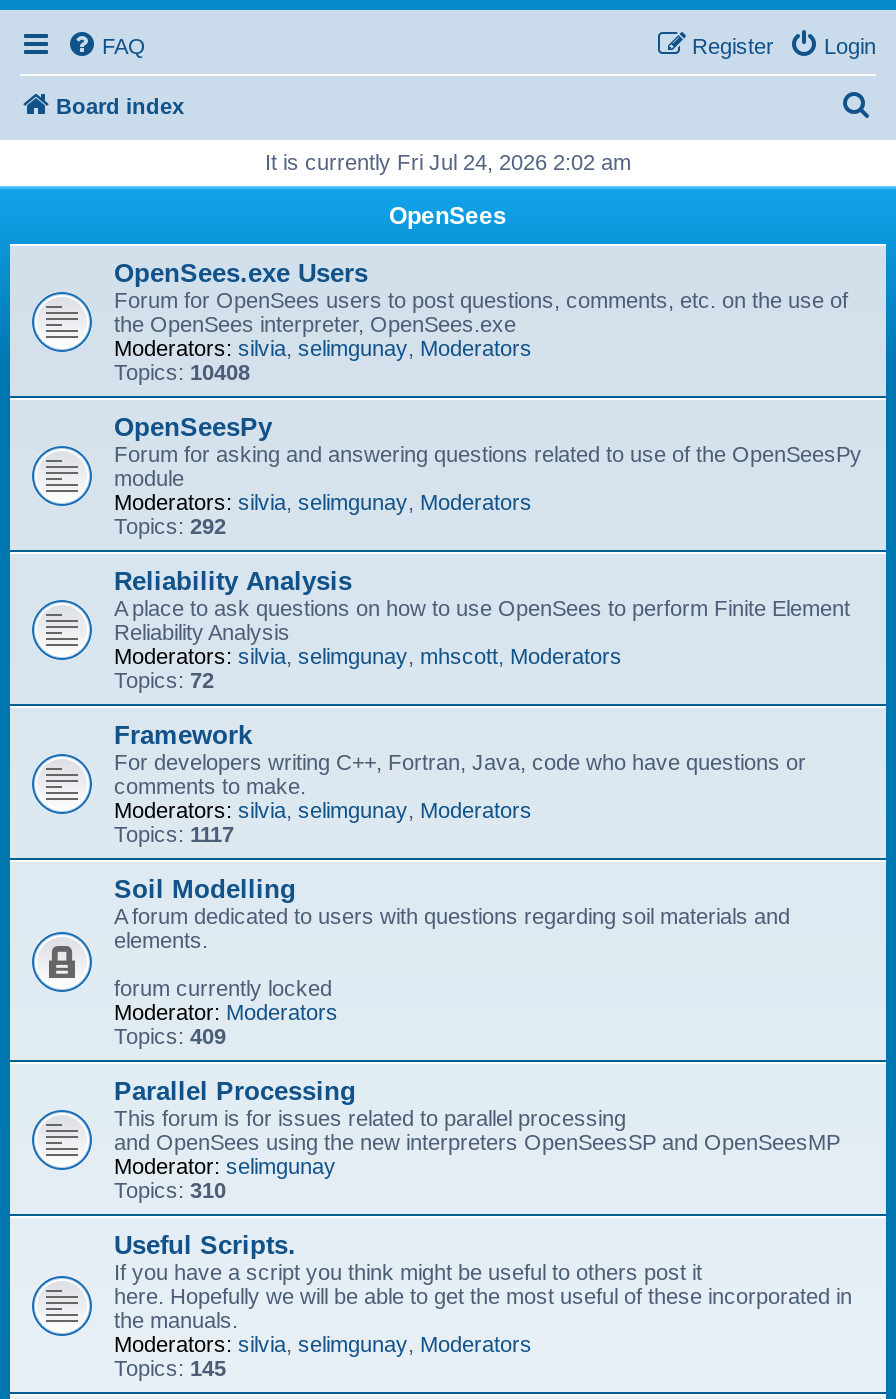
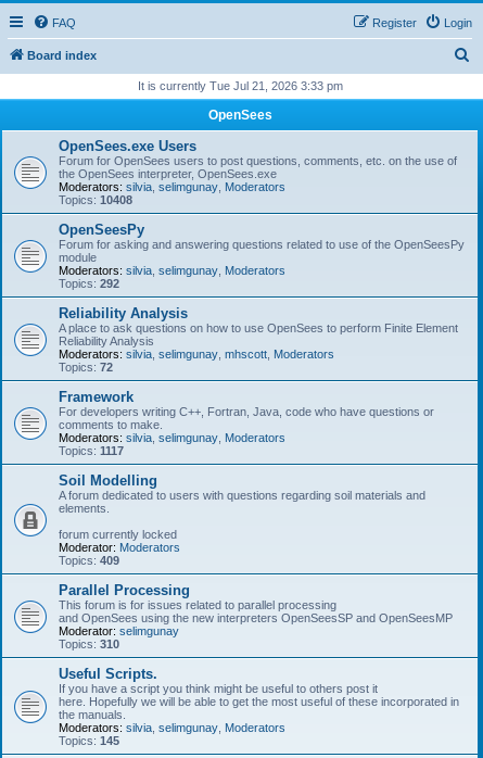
[265,150,631,174] It is currently Fri Jul 24, 2026 2:02 am -> [137,79,342,92] It is currently Tue Jul 21, 2026 3:33 pm

